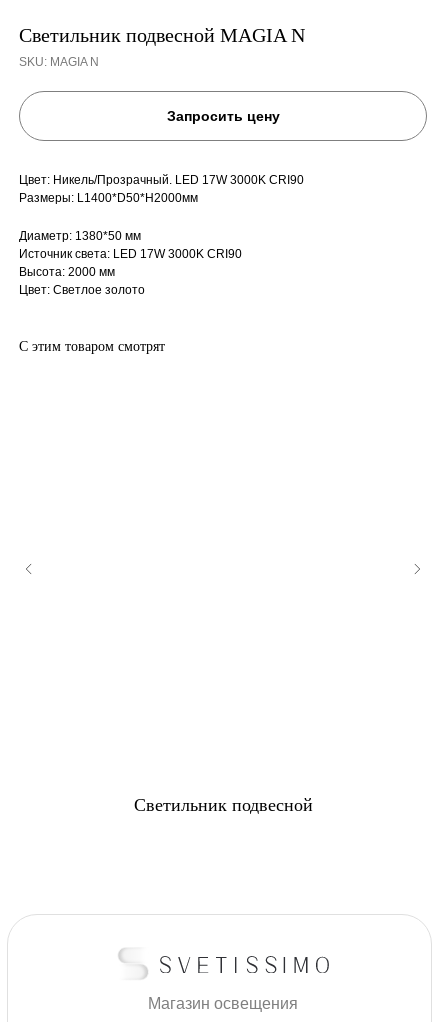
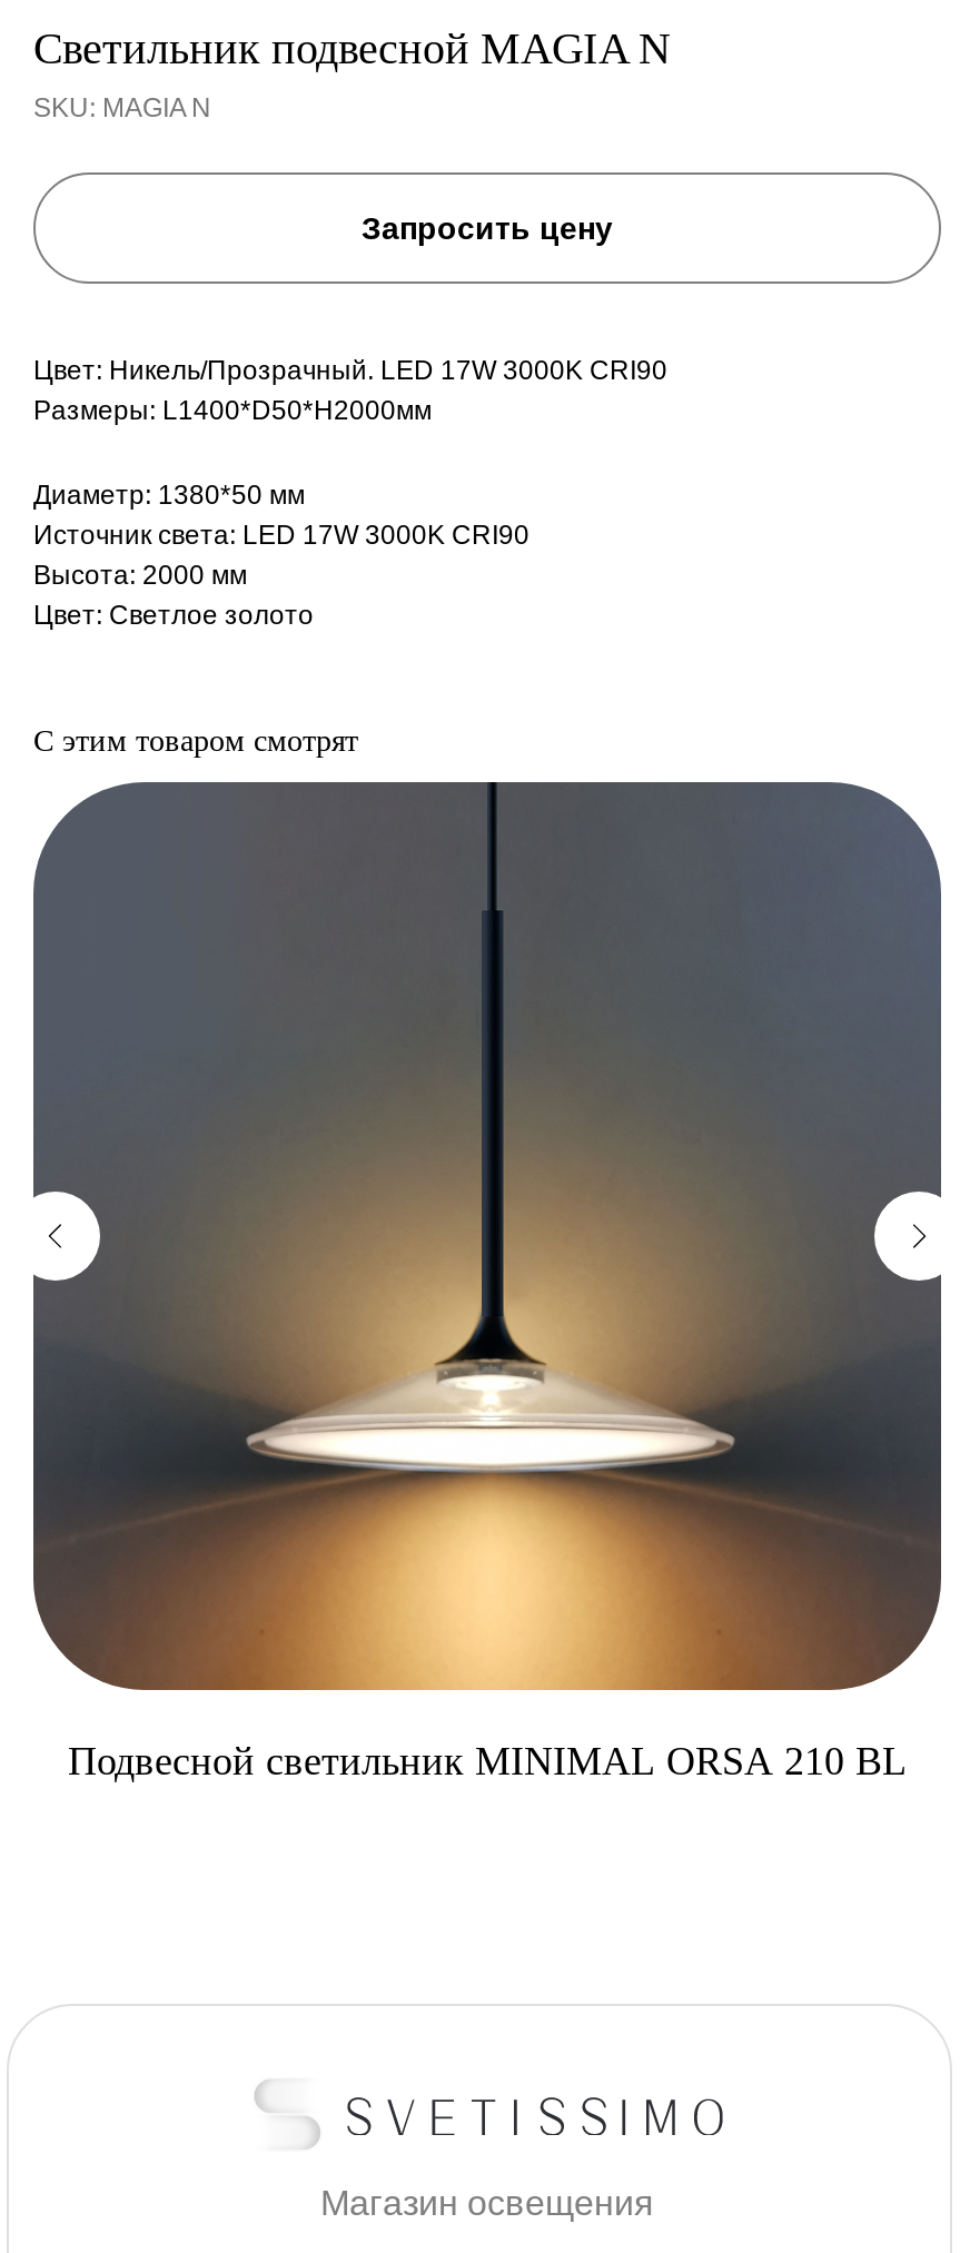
none -> [31,780,943,1692] [image]
[133,795,312,815] Светильник подвесной -> [68,1739,907,1783] Подвесной светильник MINIMAL ORSA 210 BL

